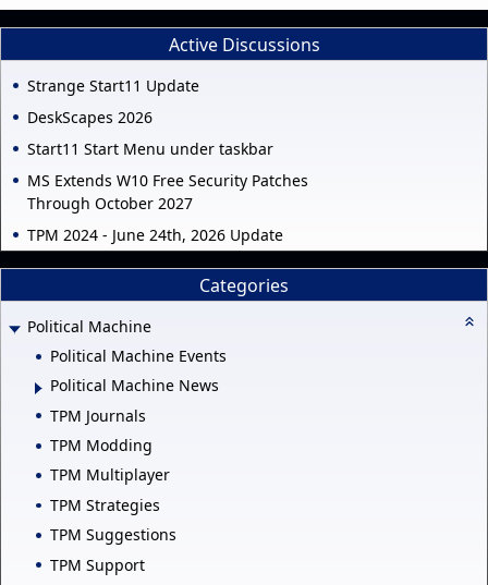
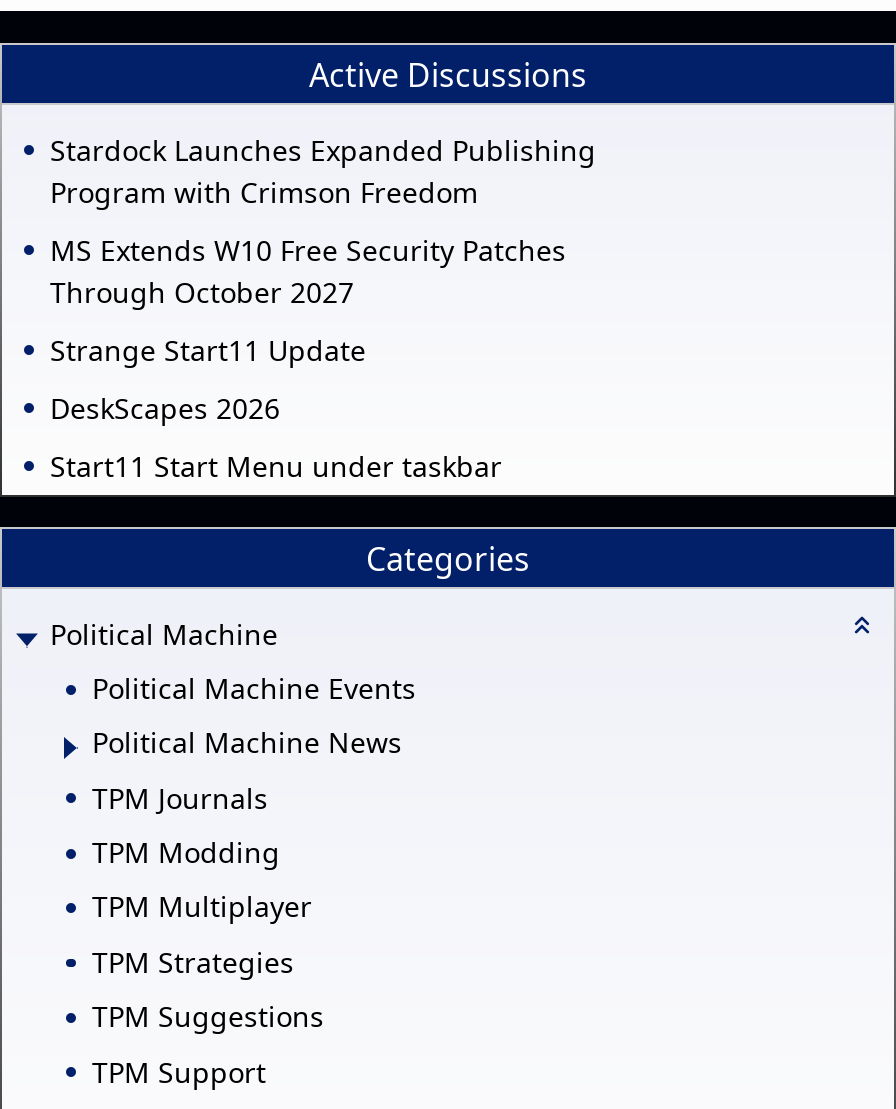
none -> [50,131,596,211] Stardock Launches Expanded Publishing | Program with Crimson Freedom
moved [27,75,273,159] -> [50,331,502,485]: Strange Start11 Update | DeskScapes 2026 | Start11 Start Menu under taskbar
moved [27,170,308,214] -> [50,231,566,311]: MS Extends W10 Free Security Patches | Through October 2027
[27,225,283,245] TPM 2024 - June 24th, 2026 Update -> none

